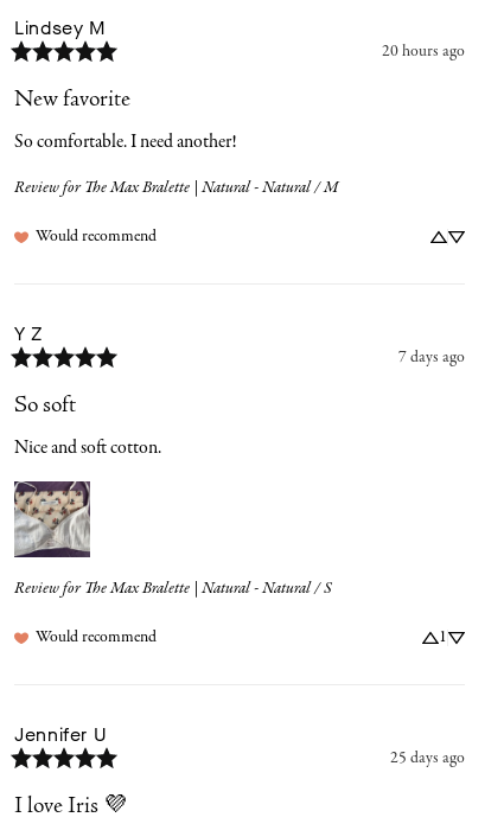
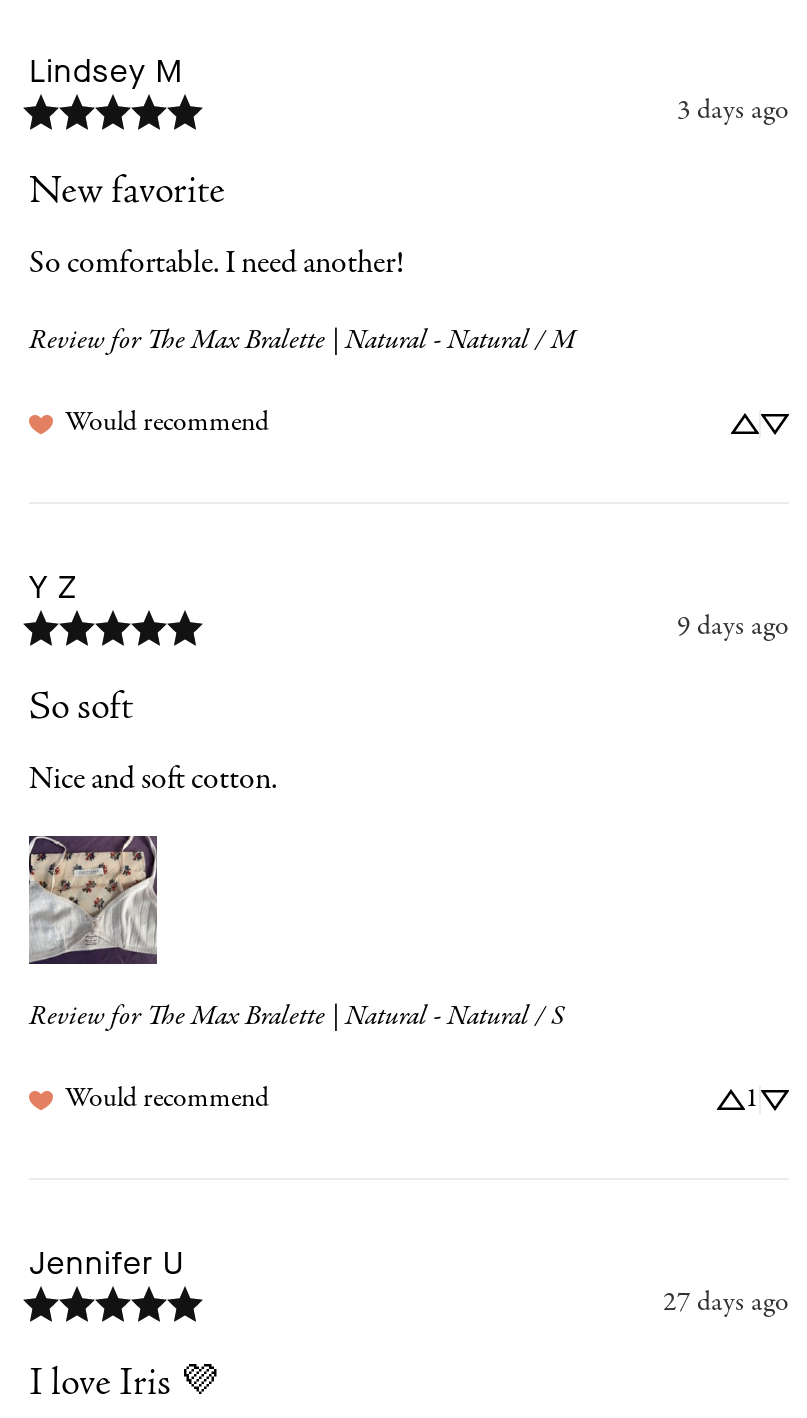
[382,40,465,63] 20 hours ago -> [677,93,789,131] 3 days ago
[398,346,465,369] 7 days ago -> [677,609,789,647] 9 days ago
[390,747,465,769] 25 days ago -> [663,1285,789,1323] 27 days ago

